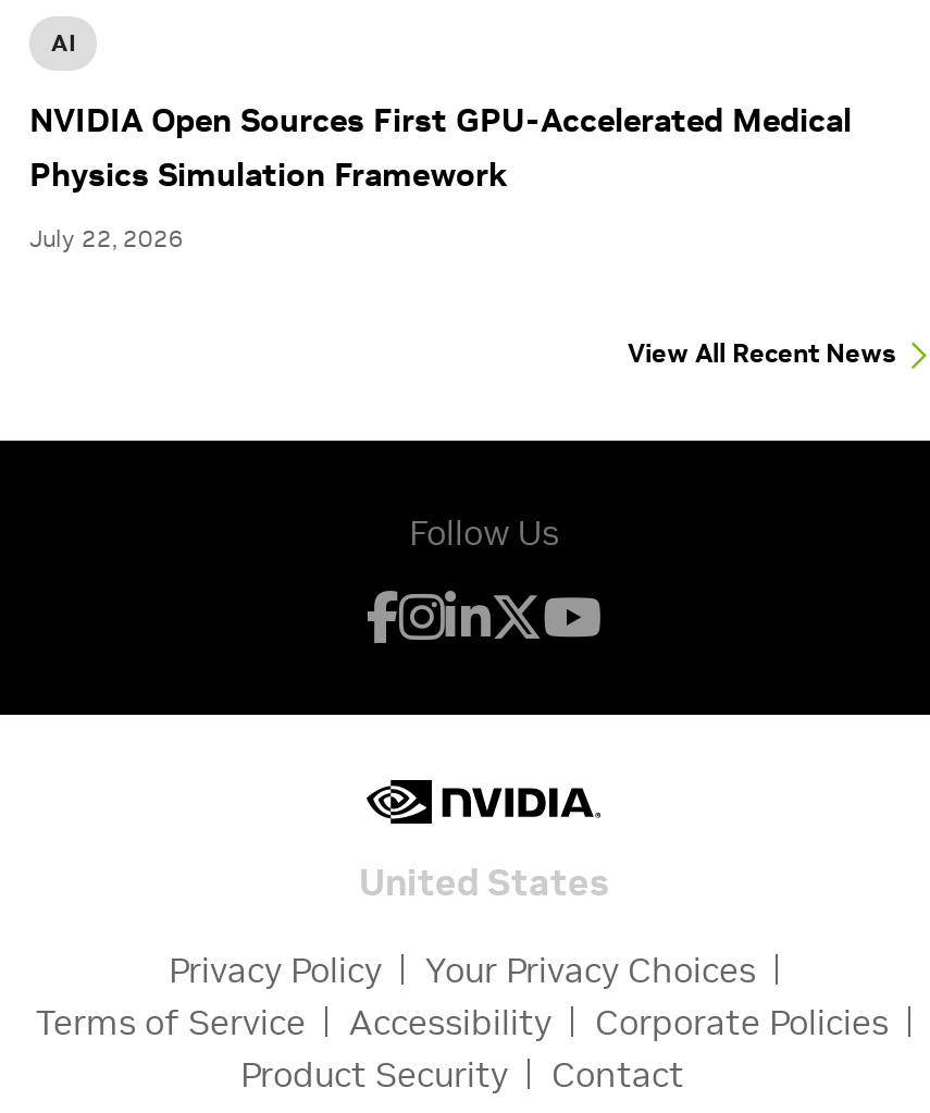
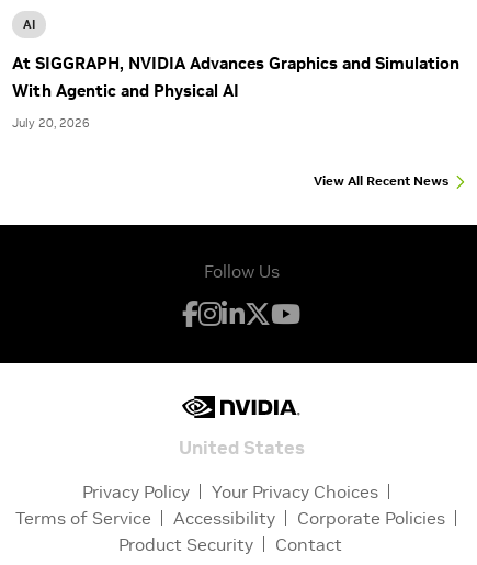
[29,99,852,195] NVIDIA Open Sources First GPU-Accelerated Medical | Physics Simulation Framework -> [12,53,459,101] At SIGGRAPH, NVIDIA Advances Graphics and Simulation | With Agentic and Physical AI
[29,223,184,253] July 22, 2026 -> [12,115,90,131] July 20, 2026

